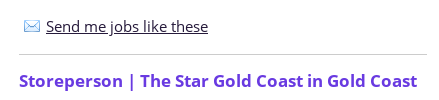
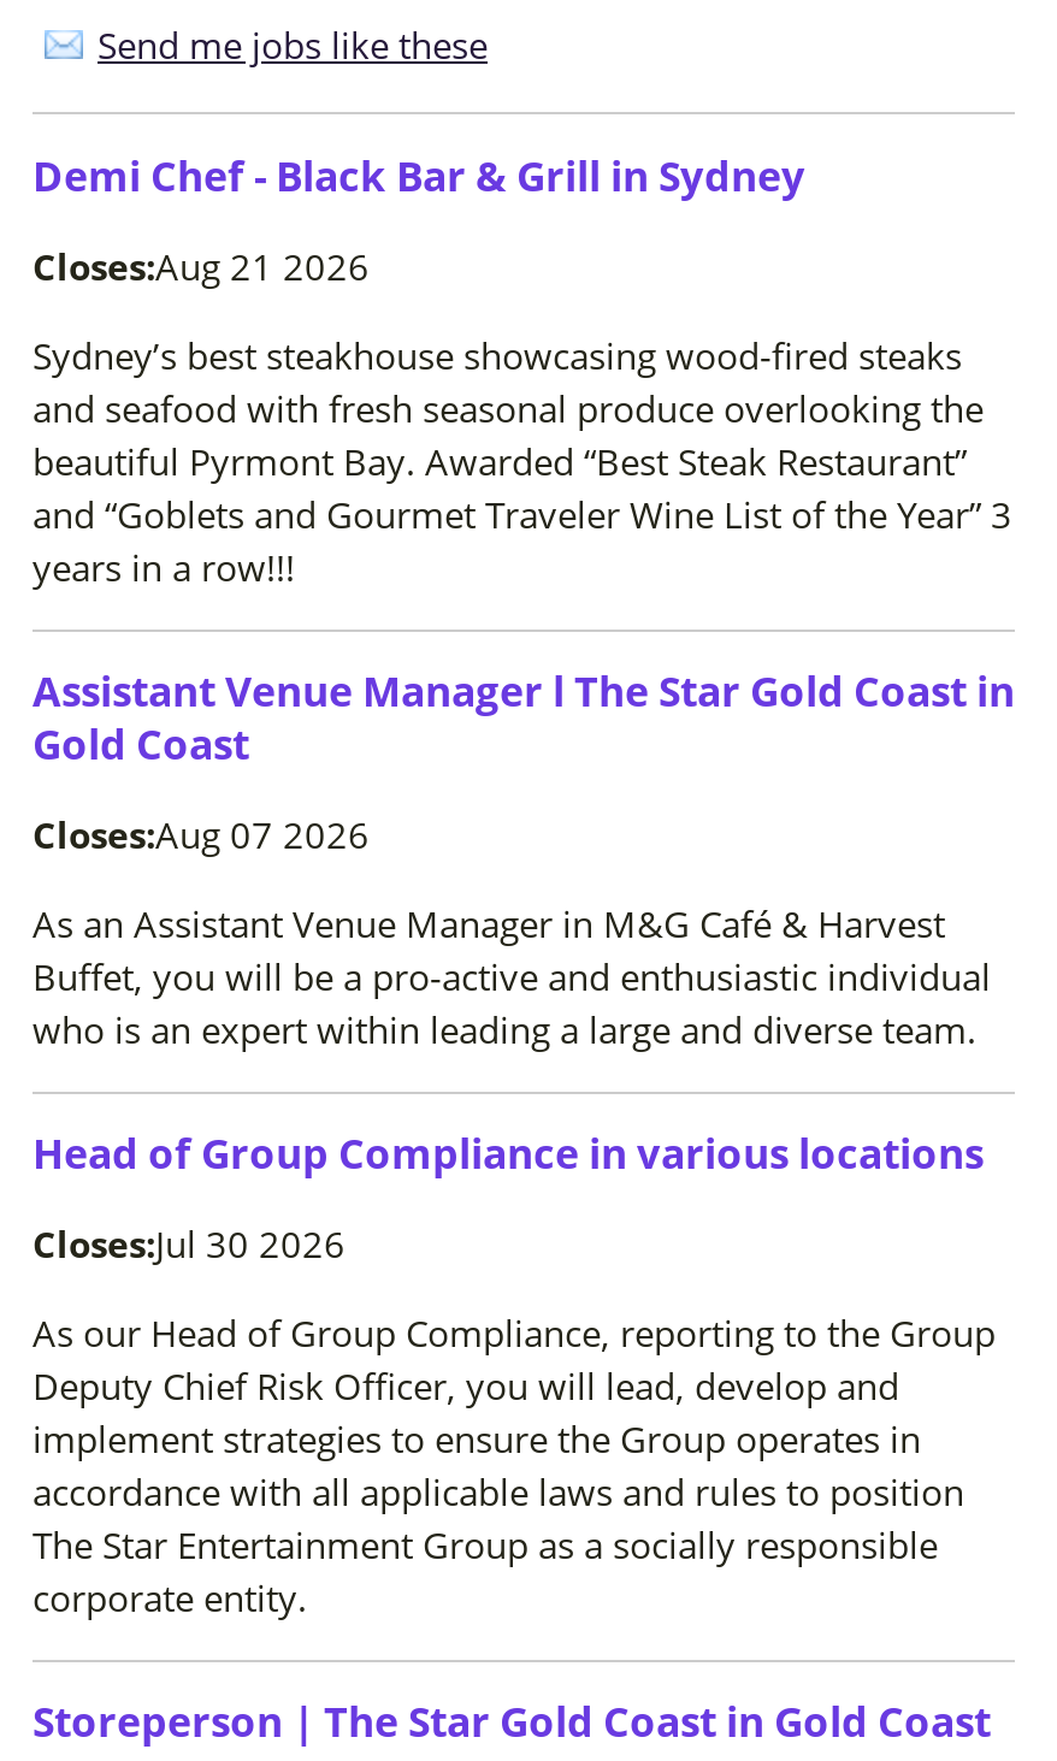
none -> [33,147,1015,1621] Demi Chef - Black Bar & Grill in Sydney | Closes:Aug 21 2026 | Sydney’s best steakhouse showcasing wood-fired steaks | and seafood with fresh seasonal produce overlooking the | beautiful Pyrmont Bay. Awarded “Best Steak Restaurant” | and “Goblets and Gourmet Traveler Wine List of the Year” 3 | years in a row!!! | Assistant Venue Manager l The Star Gold Coast in | Gold Coast | Closes:Aug 07 2026 | As an Assistant Venue Manager in M&G Café & Harvest | Buffet, you will be a pro-active and enthusiastic individual | who is an expert within leading a large and diverse team. | Head of Group Compliance in various locations | Closes:Jul 30 2026 | As our Head of Group Compliance, reporting to the Group | Deputy Chief Risk Officer, you will lead, develop and | implement strategies to ensure the Group operates in | accordance with all applicable laws and rules to position | The Star Entertainment Group as a socially responsible | corporate entity.

